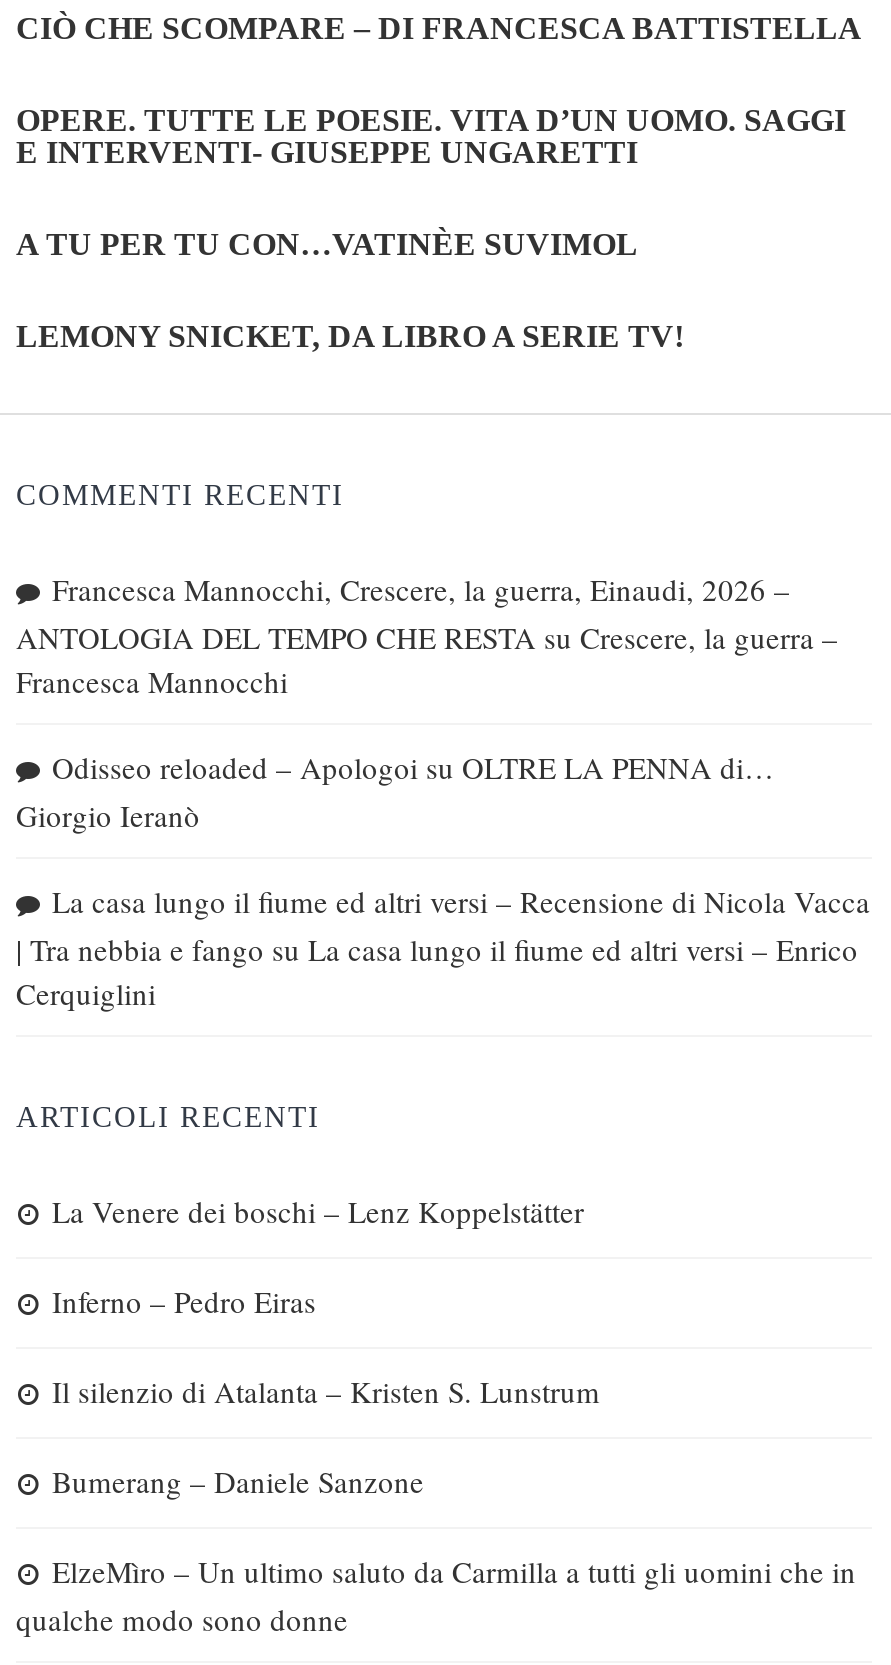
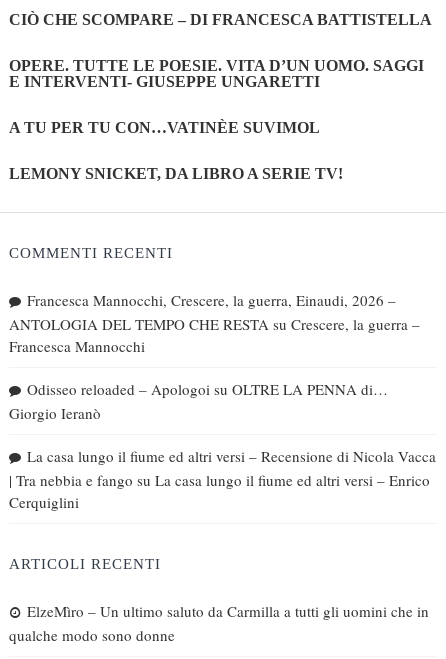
[52,1190,600,1500] La Venere dei boschi – Lenz Koppelstätter | Inferno – Pedro Eiras | Il silenzio di Atalanta – Kristen S. Lunstrum | Bumerang – Daniele Sanzone -> none

